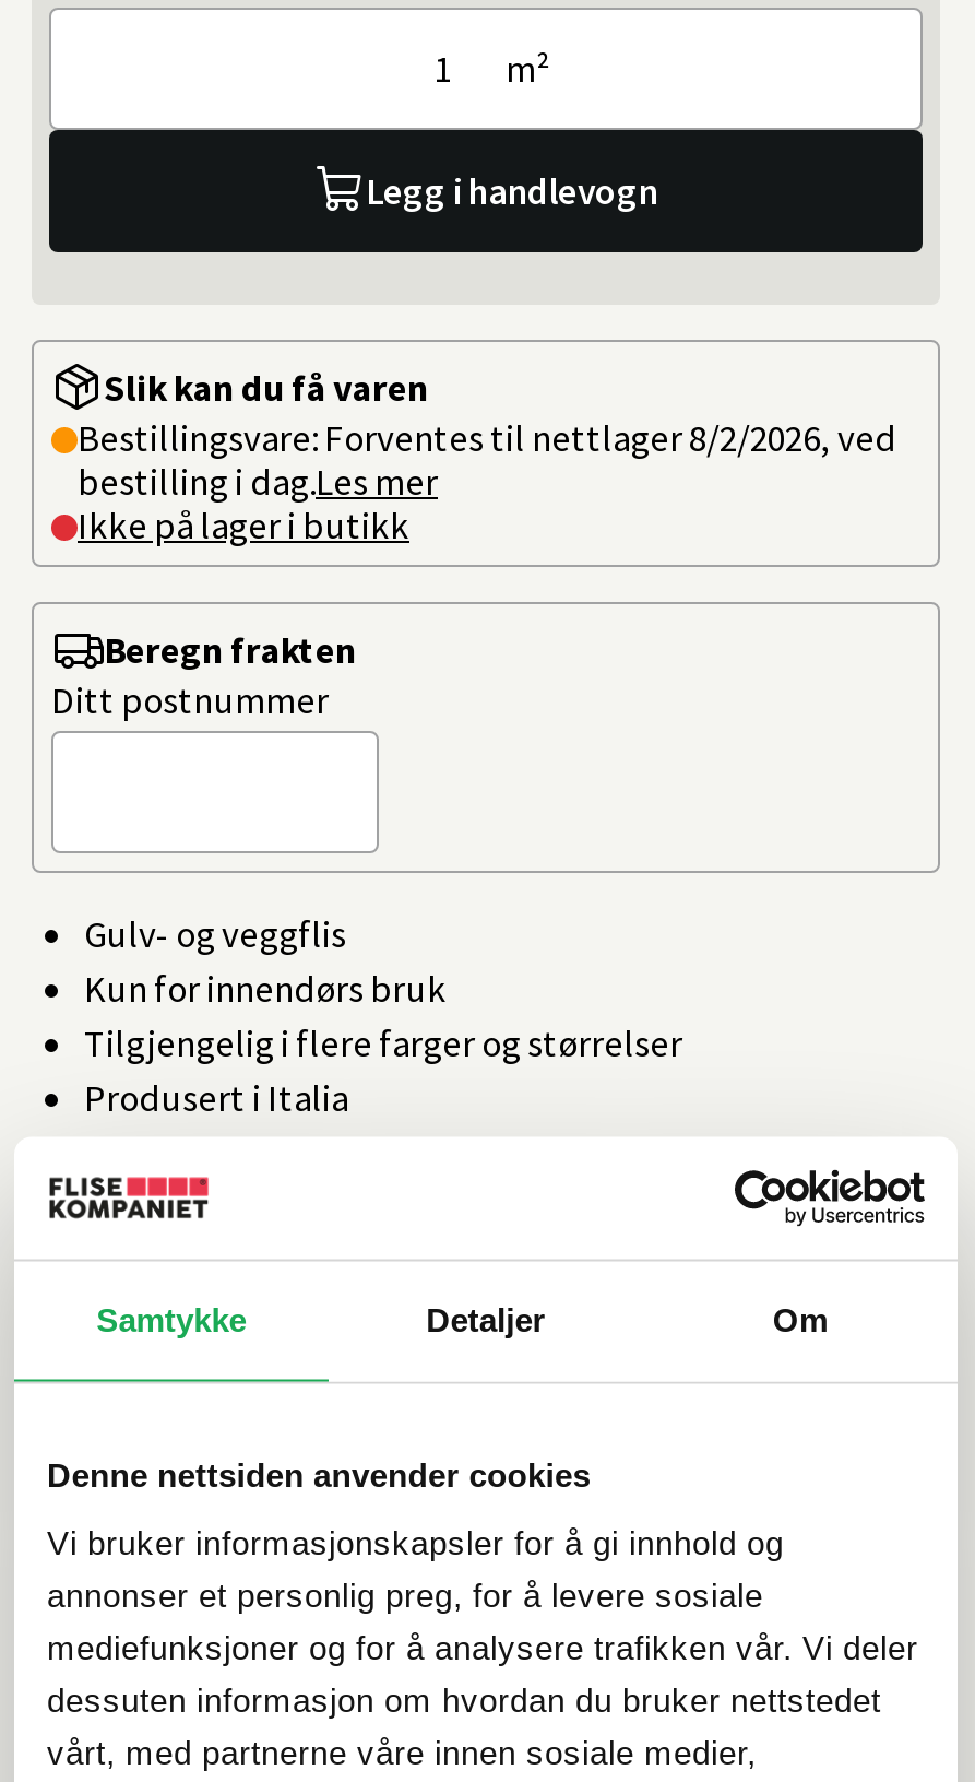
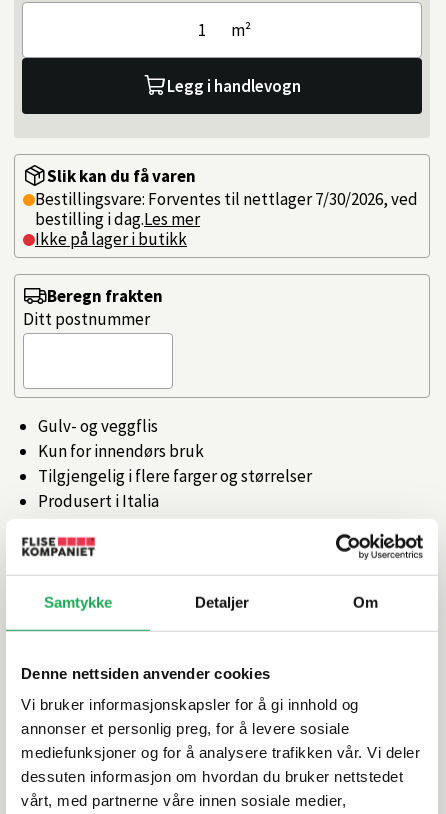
[78,414,896,462] Bestillingsvare: Forventes til nettlager 8/2/2026, ved -> [35,188,418,210] Bestillingsvare: Forventes til nettlager 7/30/2026, ved

